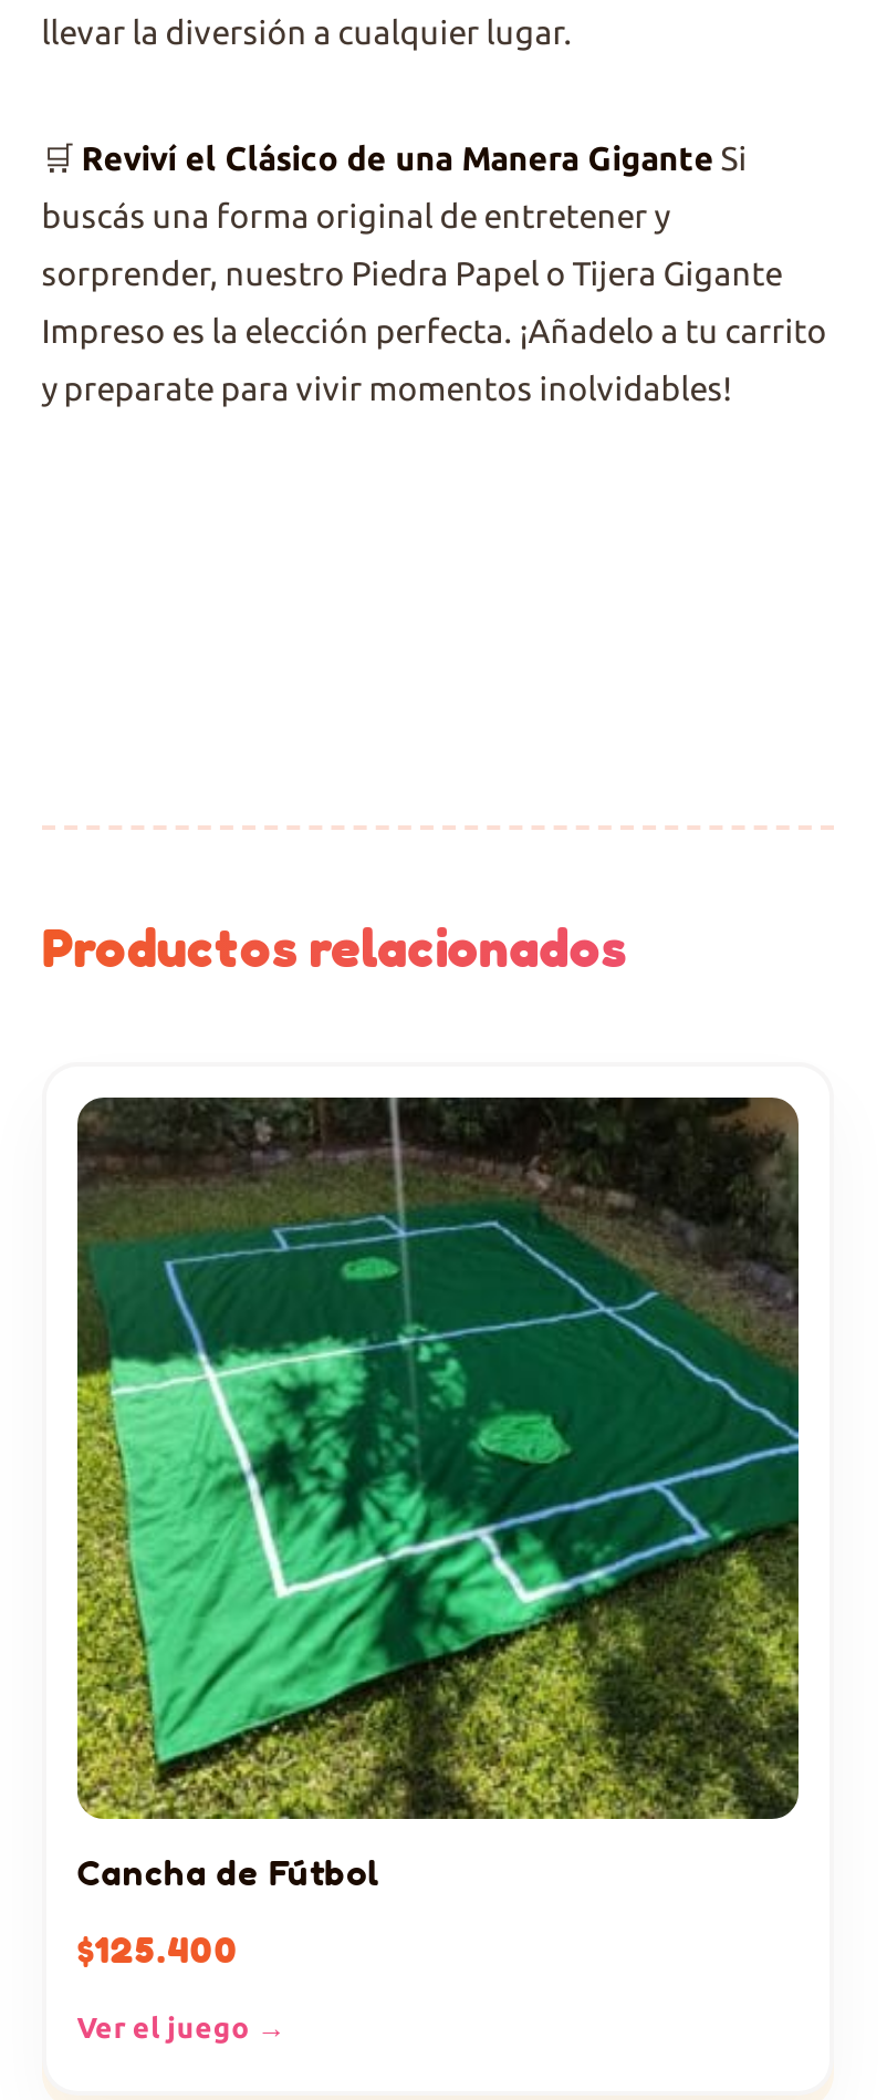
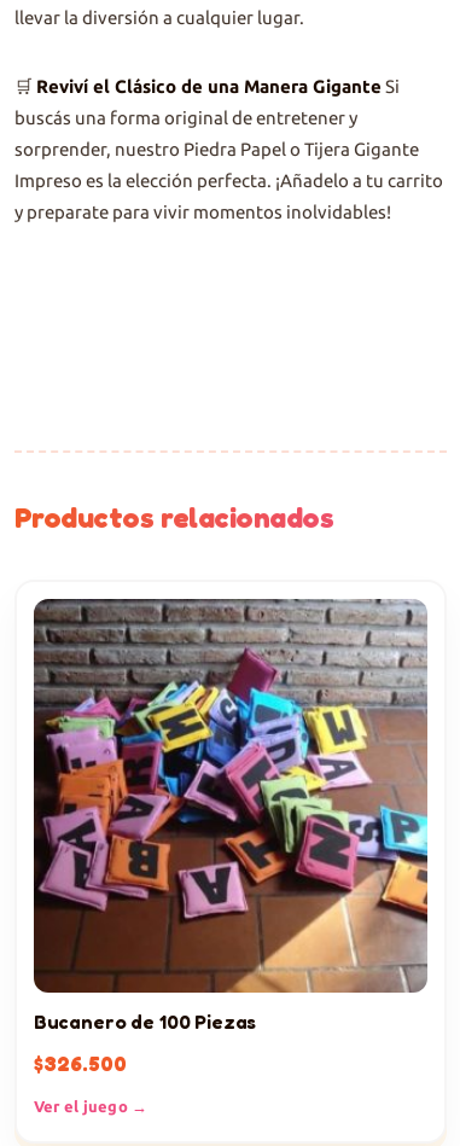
[75,1095,801,1895] [image] | Cancha de Fútbol -> [33,598,429,1034] [image] | Bucanero de 100 Piezas
[77,1926,238,1973] $125.400 -> [34,1051,127,1076] $326.500

